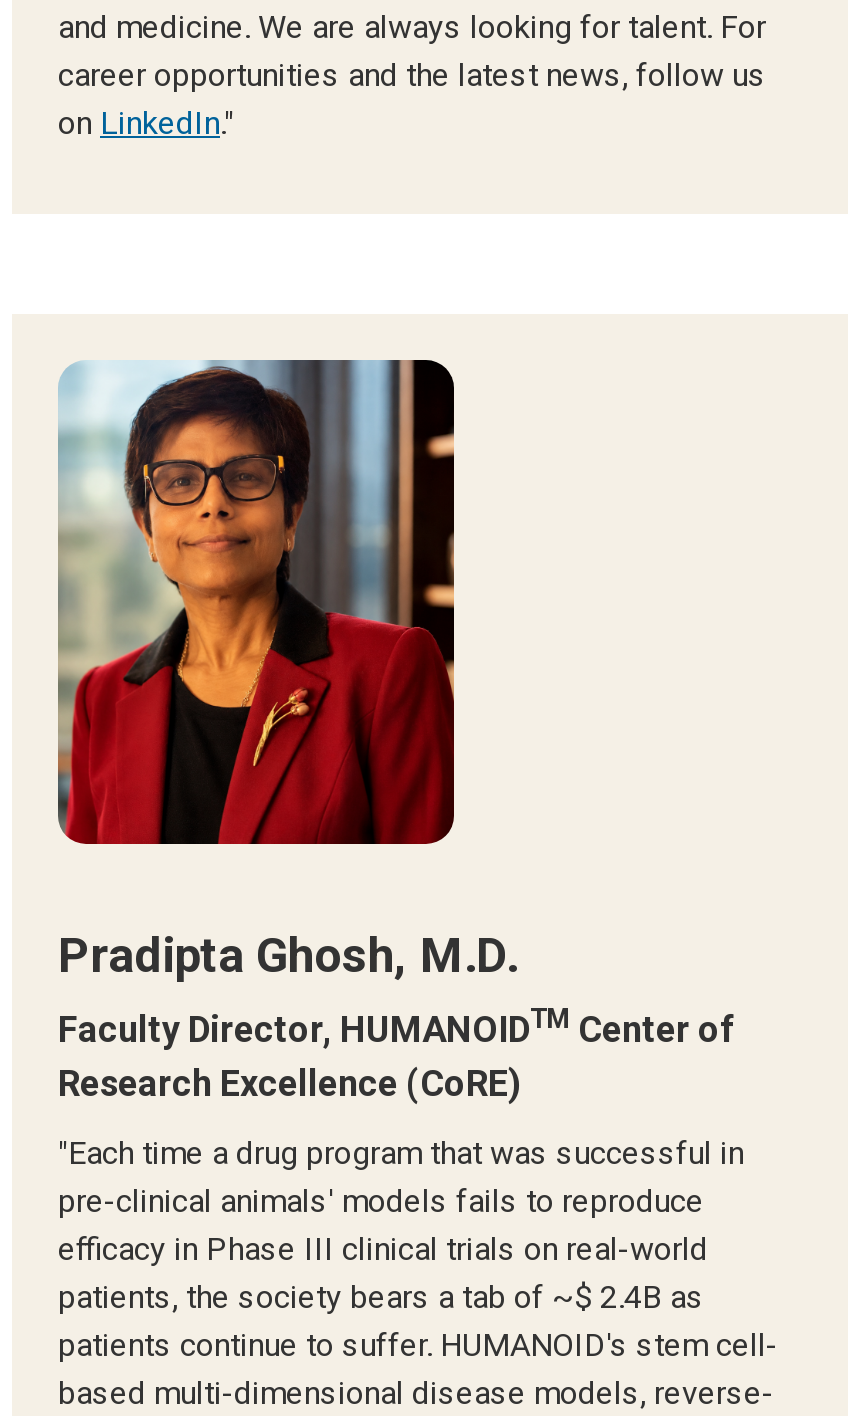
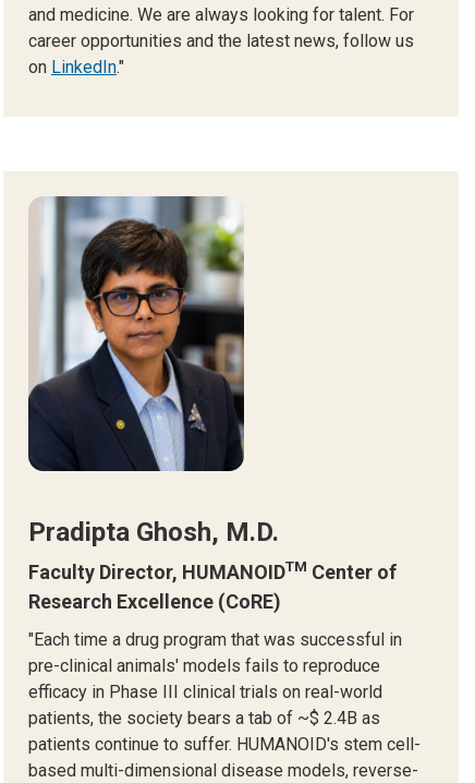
[56,358,456,846] [image] -> [28,195,245,472] [image]

